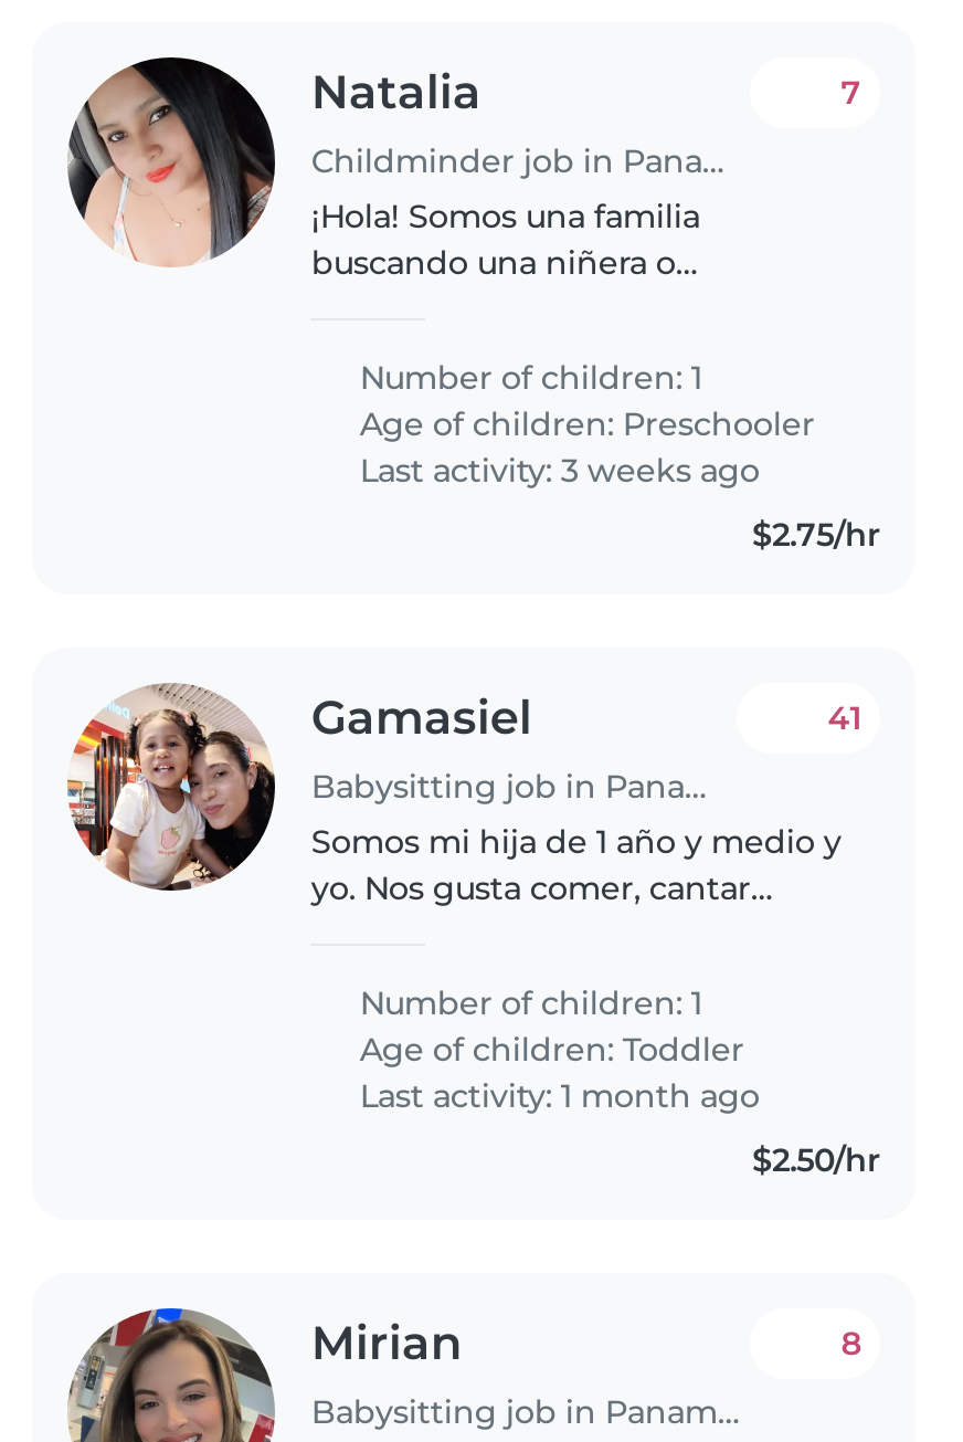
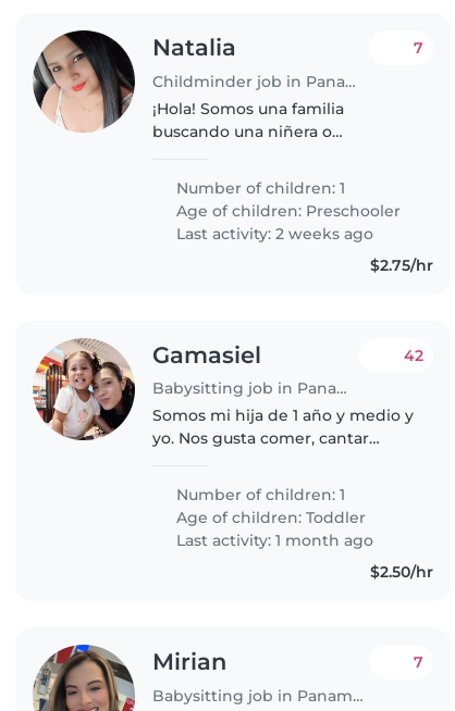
[351,451,760,491] Last activity: 3 weeks ago -> [172,224,374,243] Last activity: 2 weeks ago
[828,699,861,738] 41 -> [404,345,424,365] 42
[841,1324,861,1363] 8 -> [414,653,424,672] 7

